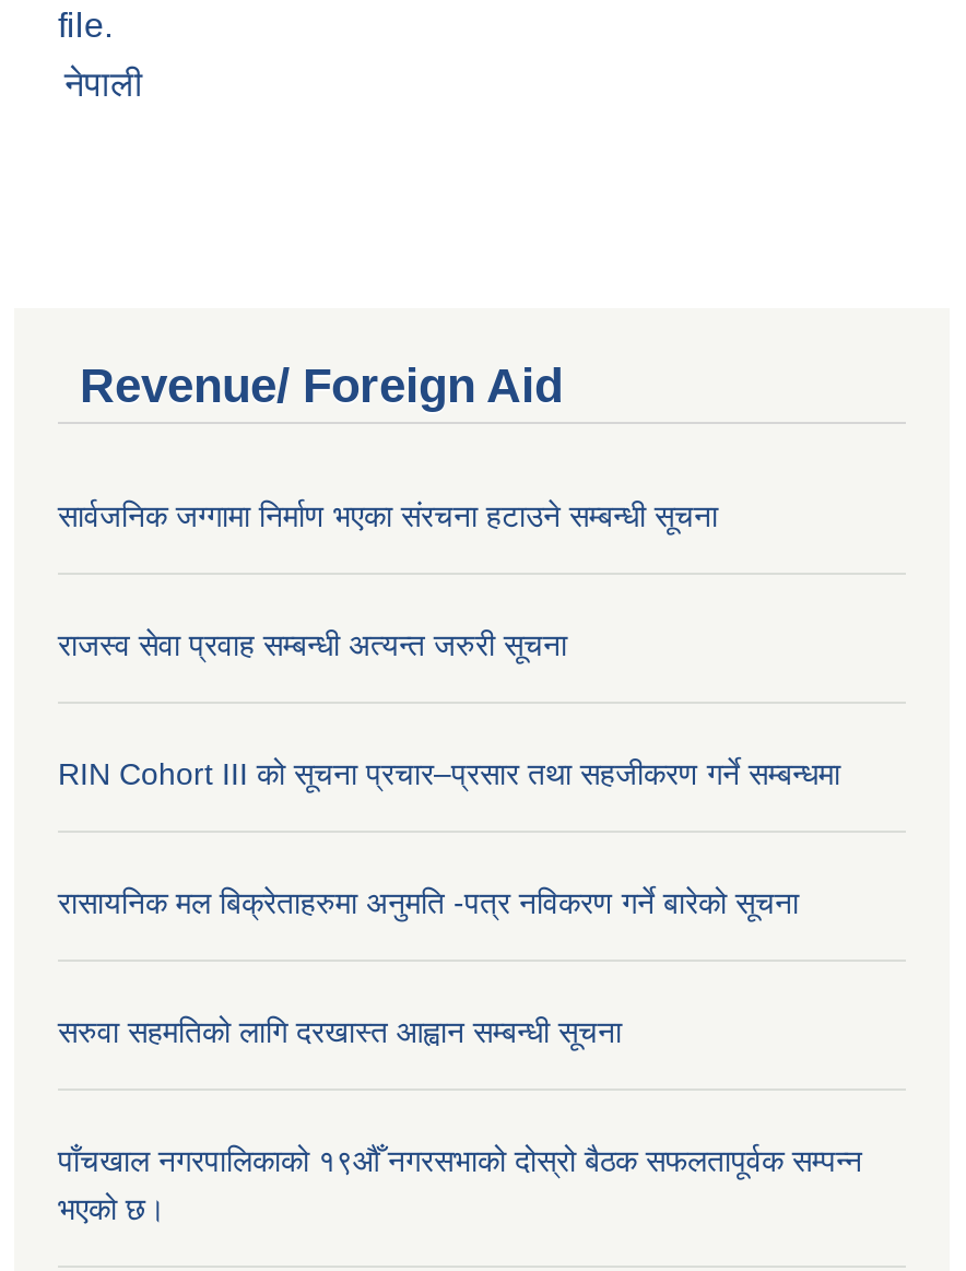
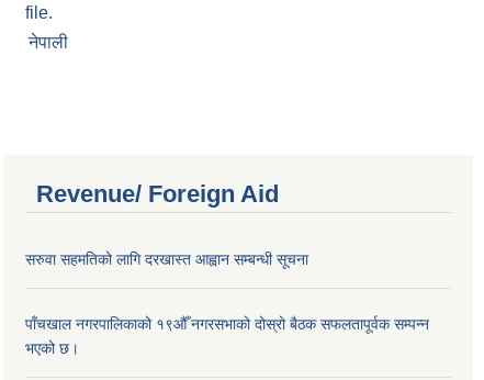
[58,499,718,534] सार्वजनिक जग्गामा निर्माण भएका संरचना हटाउने सम्बन्धी सूचना -> none
[58,628,567,663] राजस्व सेवा प्रवाह सम्बन्धी अत्यन्त जरुरी सूचना -> none
[58,757,840,792] RIN Cohort III को सूचना प्रचार–प्रसार तथा सहजीकरण गर्ने सम्बन्धमा -> none
[58,886,799,921] रासायनिक मल बिक्रेताहरुमा अनुमति -पत्र नविकरण गर्ने बारेको सूचना -> none

